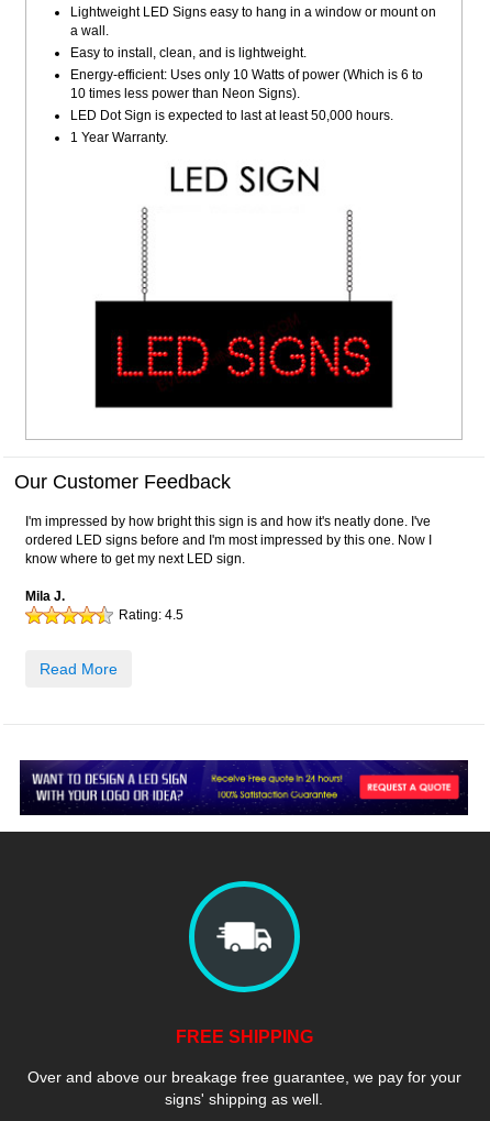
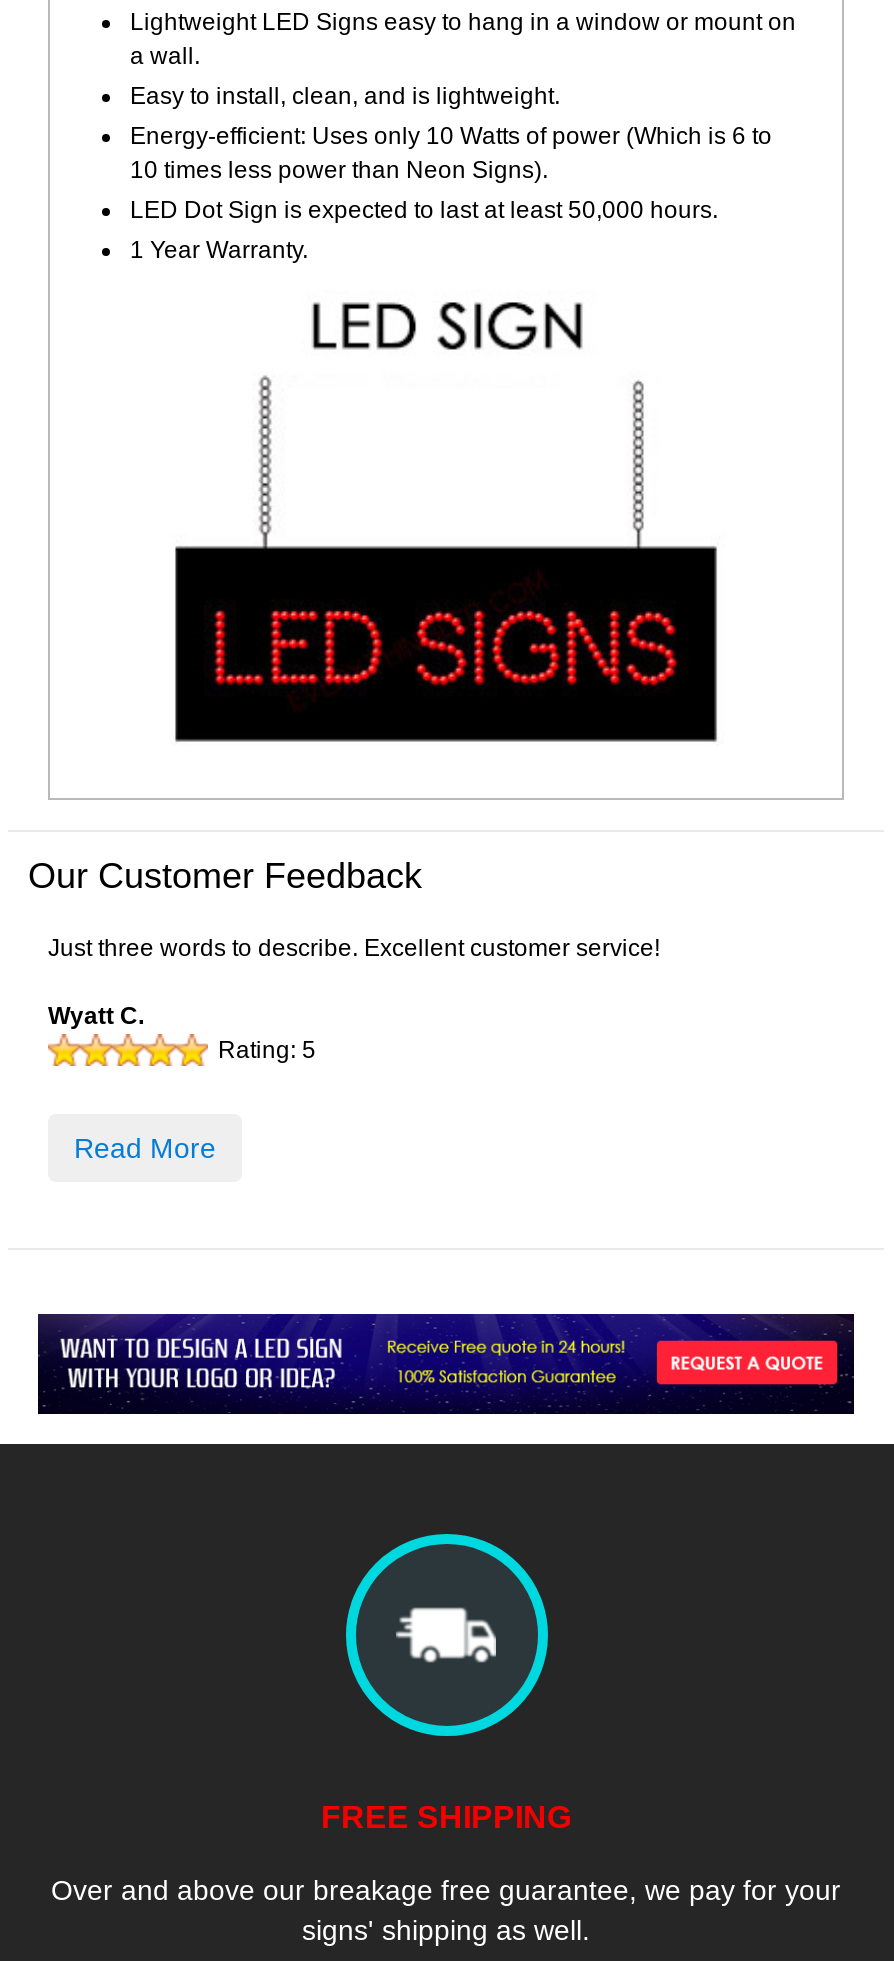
[25,514,432,567] I'm impressed by how bright this sign is and how it's neatly done. I've | ordered LED signs before and I'm most impressed by this one. Now I | know where to get my next LED sign. -> [48,934,660,962] Just three words to describe. Excellent customer service!
[25,589,183,623] Mila J. | Rating: 4.5 -> [48,1002,316,1064] Wyatt C. | Rating: 5

